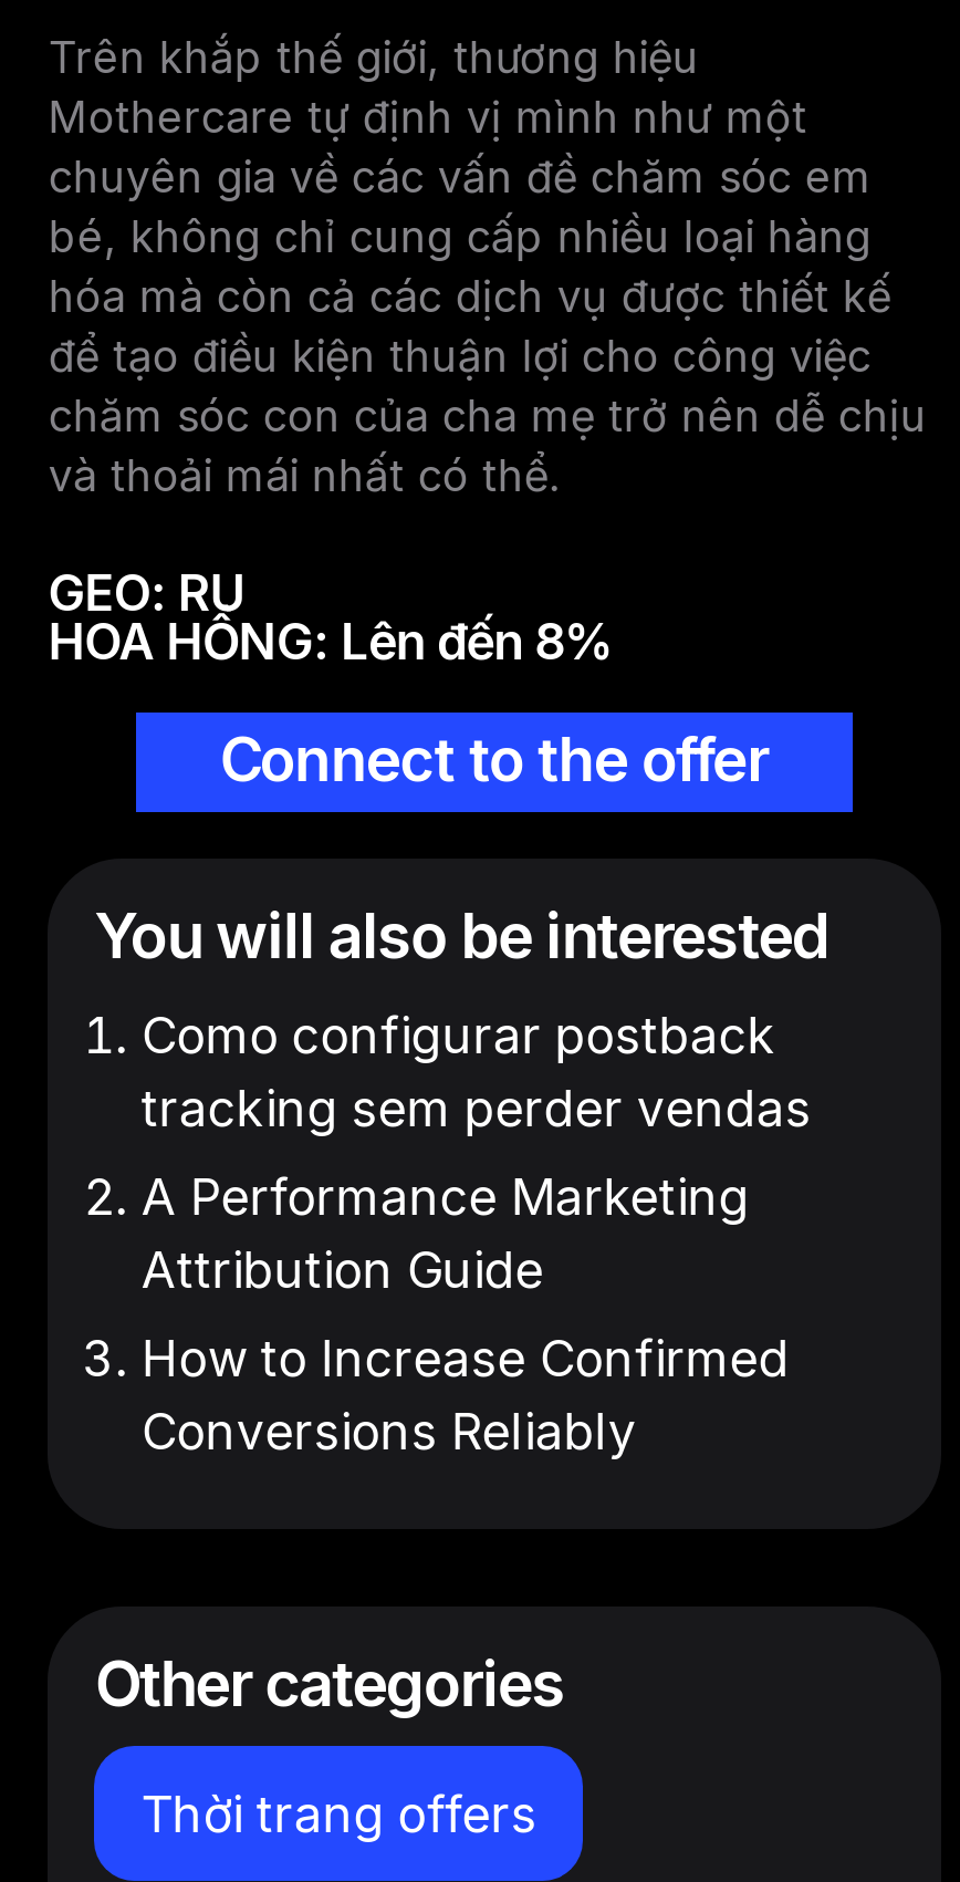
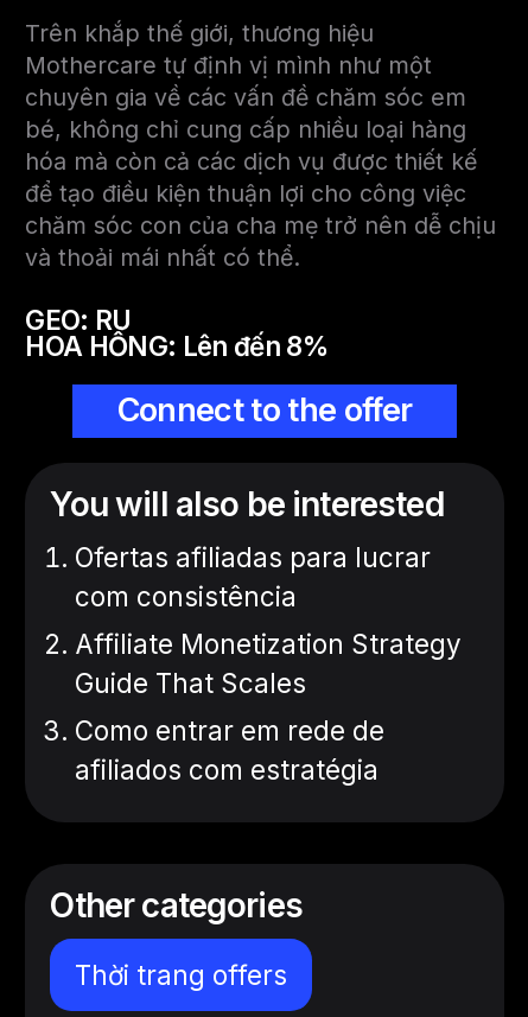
[141,1005,812,1138] Como configurar postback | tracking sem perder vendas -> [75,541,431,613] Ofertas afiliadas para lucrar | com consistência
[141,1167,750,1299] A Performance Marketing | Attribution Guide -> [75,628,462,699] Affiliate Monetization Strategy | Guide That Scales
[141,1328,789,1461] How to Increase Confirmed | Conversions Reliably -> [75,715,385,786] Como entrar em rede de | afiliados com estratégia

